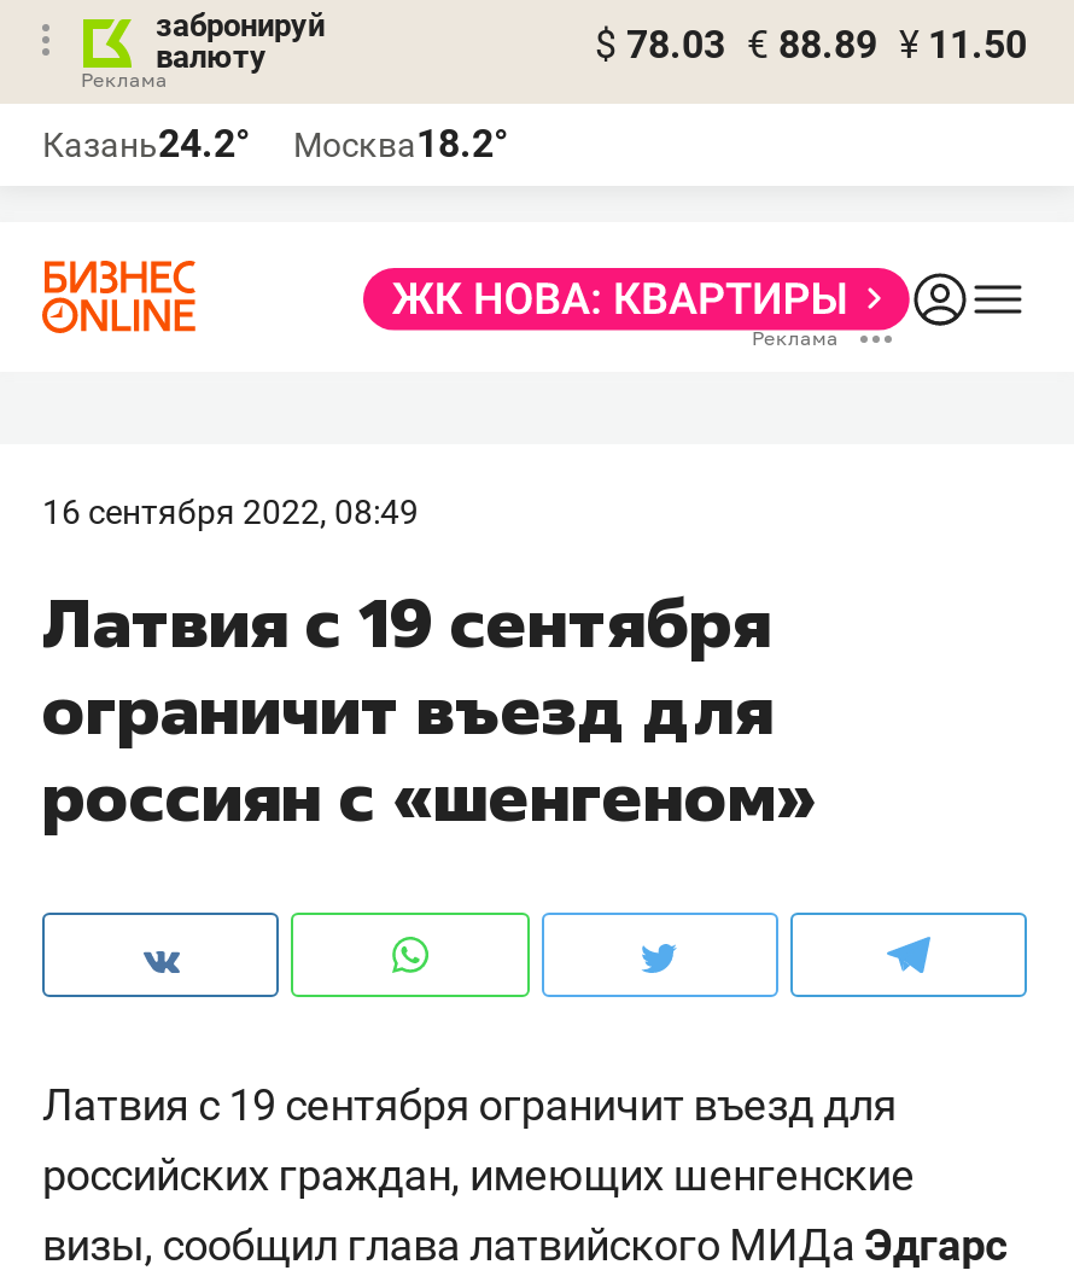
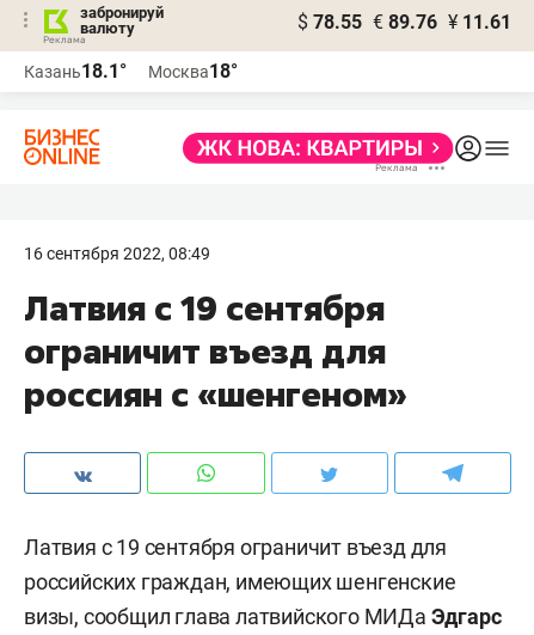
[595,22,1027,68] $ 78.03 € 88.89 ¥ 11.50 -> [297,11,511,33] $ 78.55 € 89.76 ¥ 11.61
[42,121,250,167] Казань24.2° -> [24,60,127,83] Казань18.1°
[293,121,508,167] Москва18.2° -> [148,60,238,83] Москва18°

